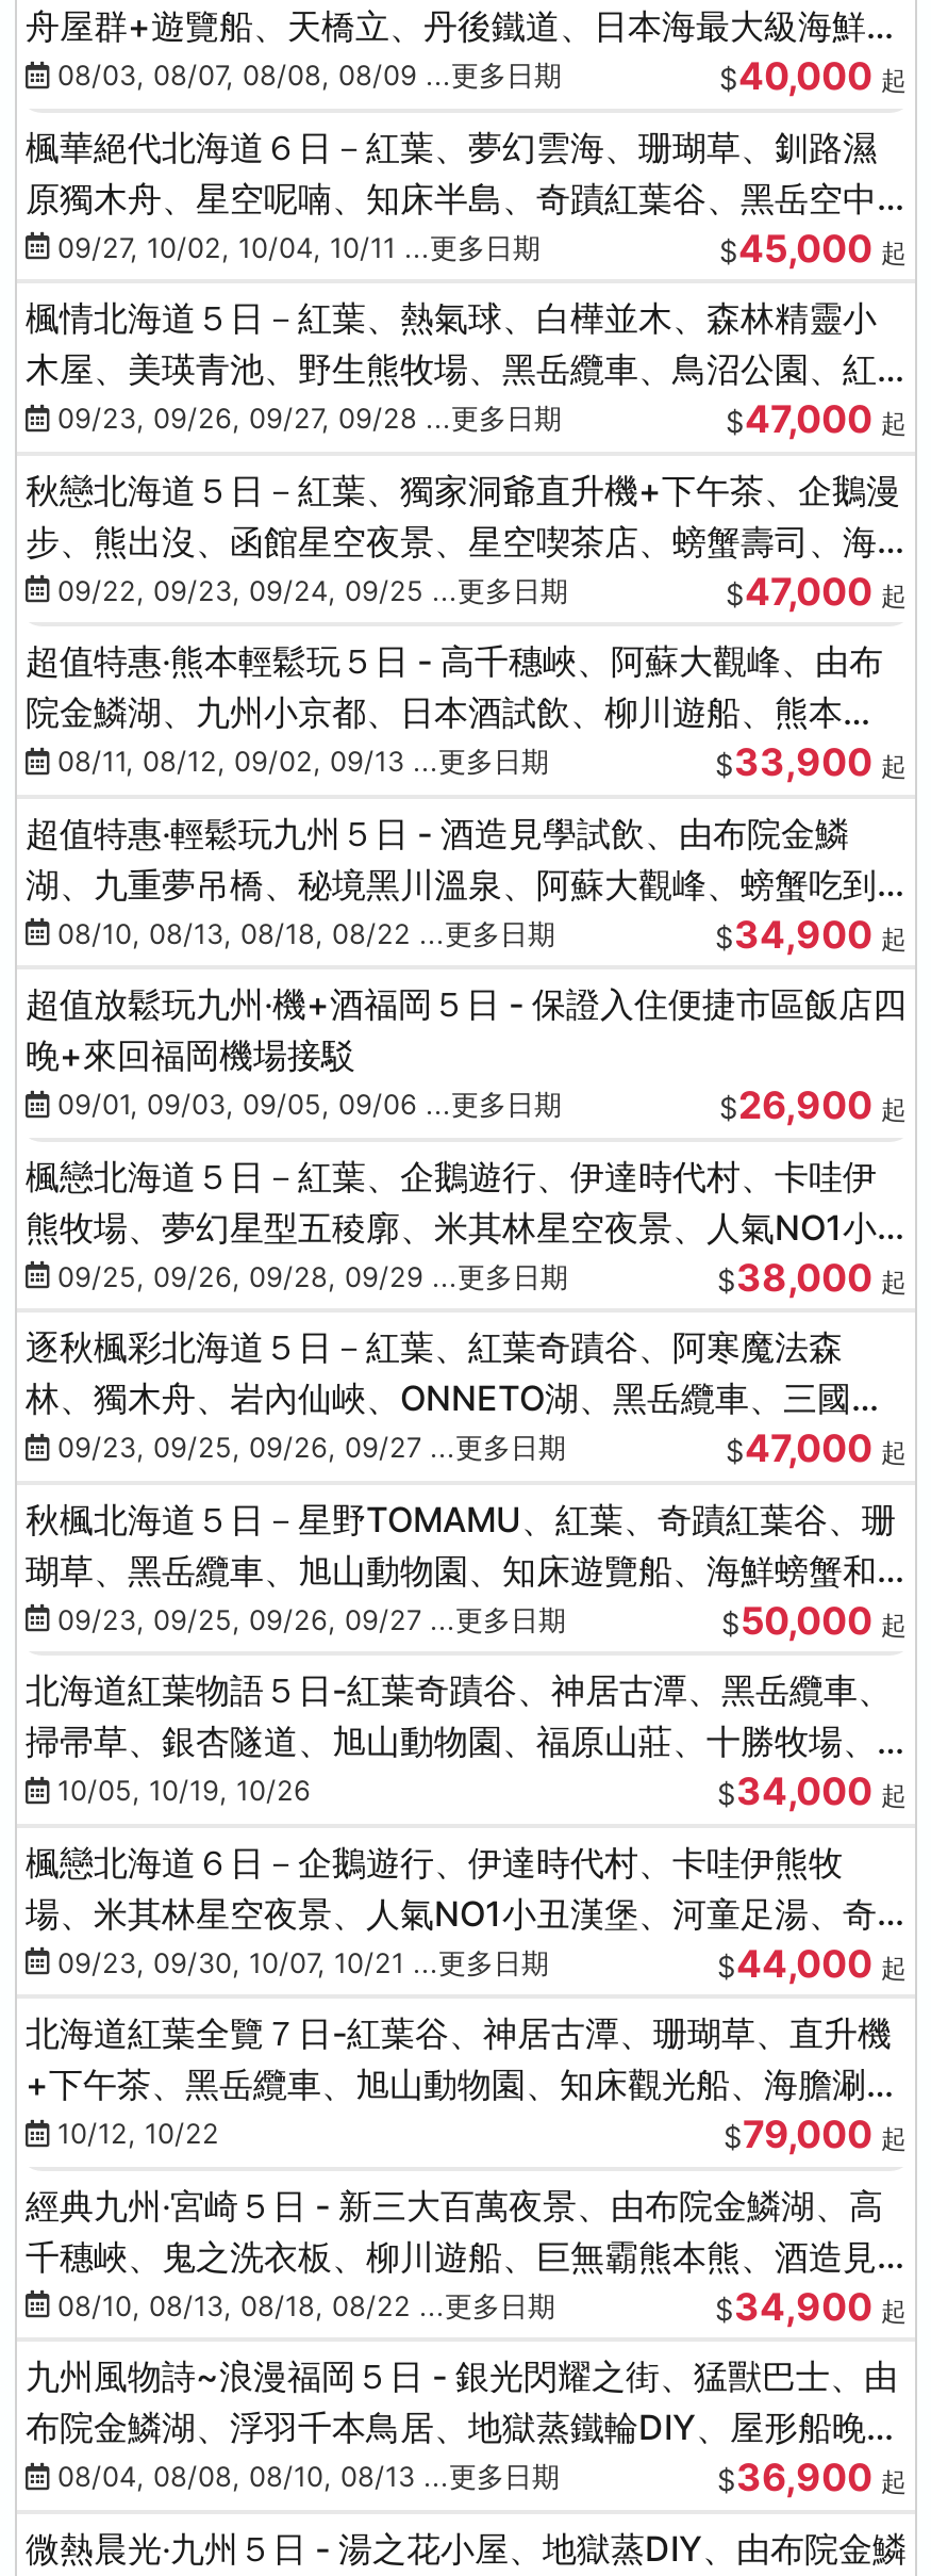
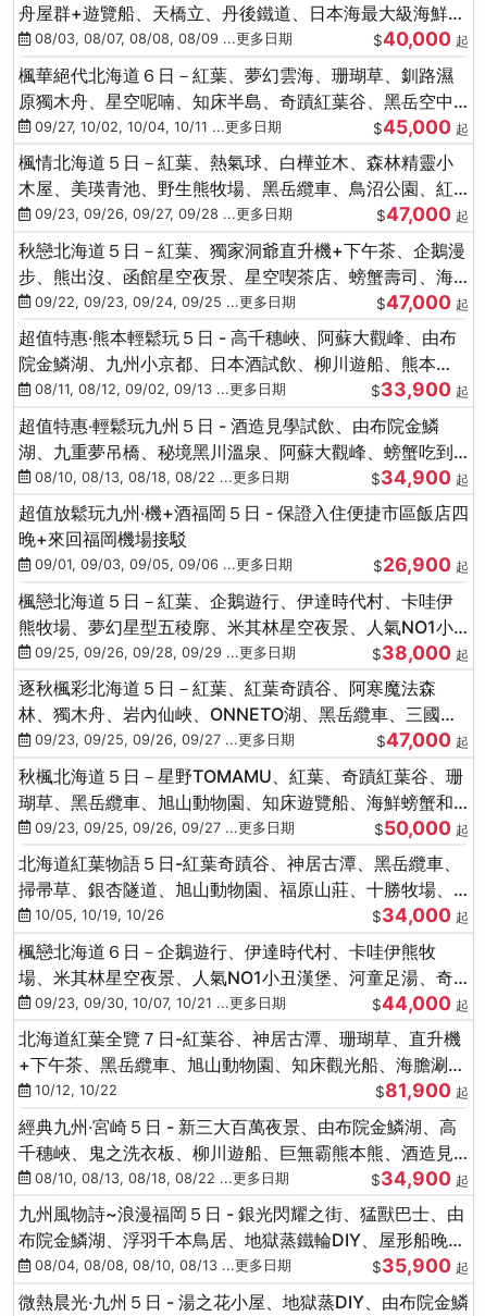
[724,2112,907,2156] $79,000 起 -> [375,1079,469,1102] $81,900 起
[717,2455,907,2499] $36,900 起 -> [372,1254,469,1277] $35,900 起

